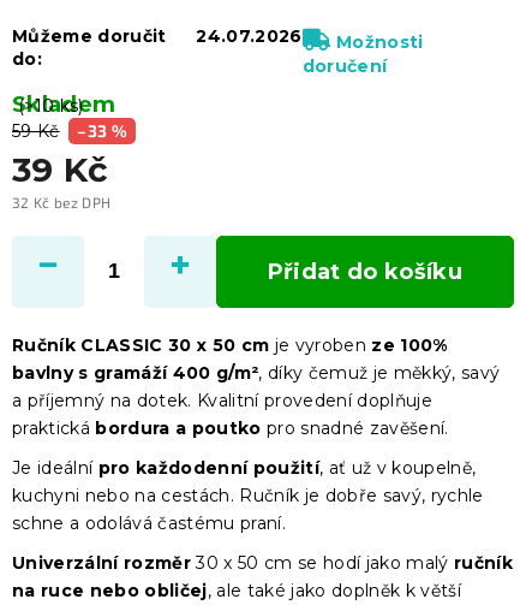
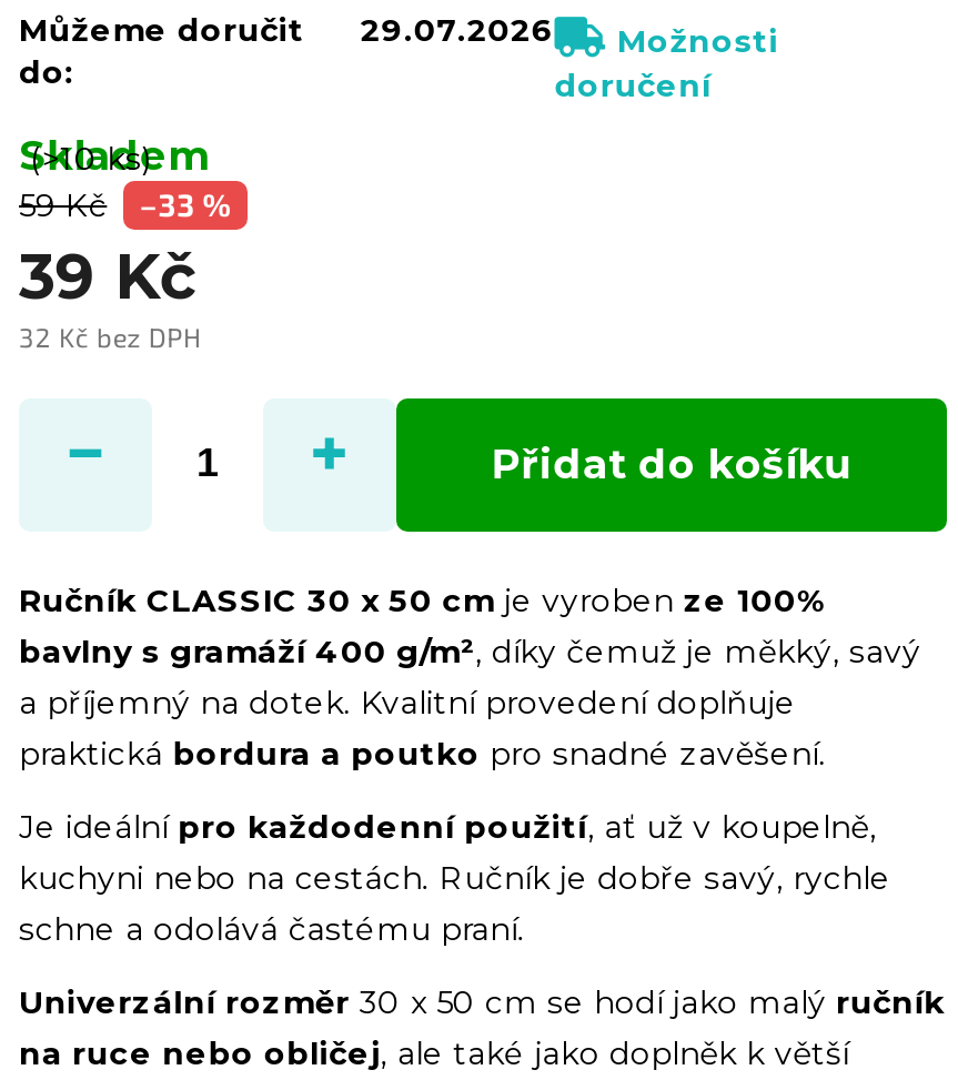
[12,25,424,53] Můžeme doručit 24.07.2026 Možnosti -> [19,10,779,61] Můžeme doručit 29.07.2026 Možnosti

